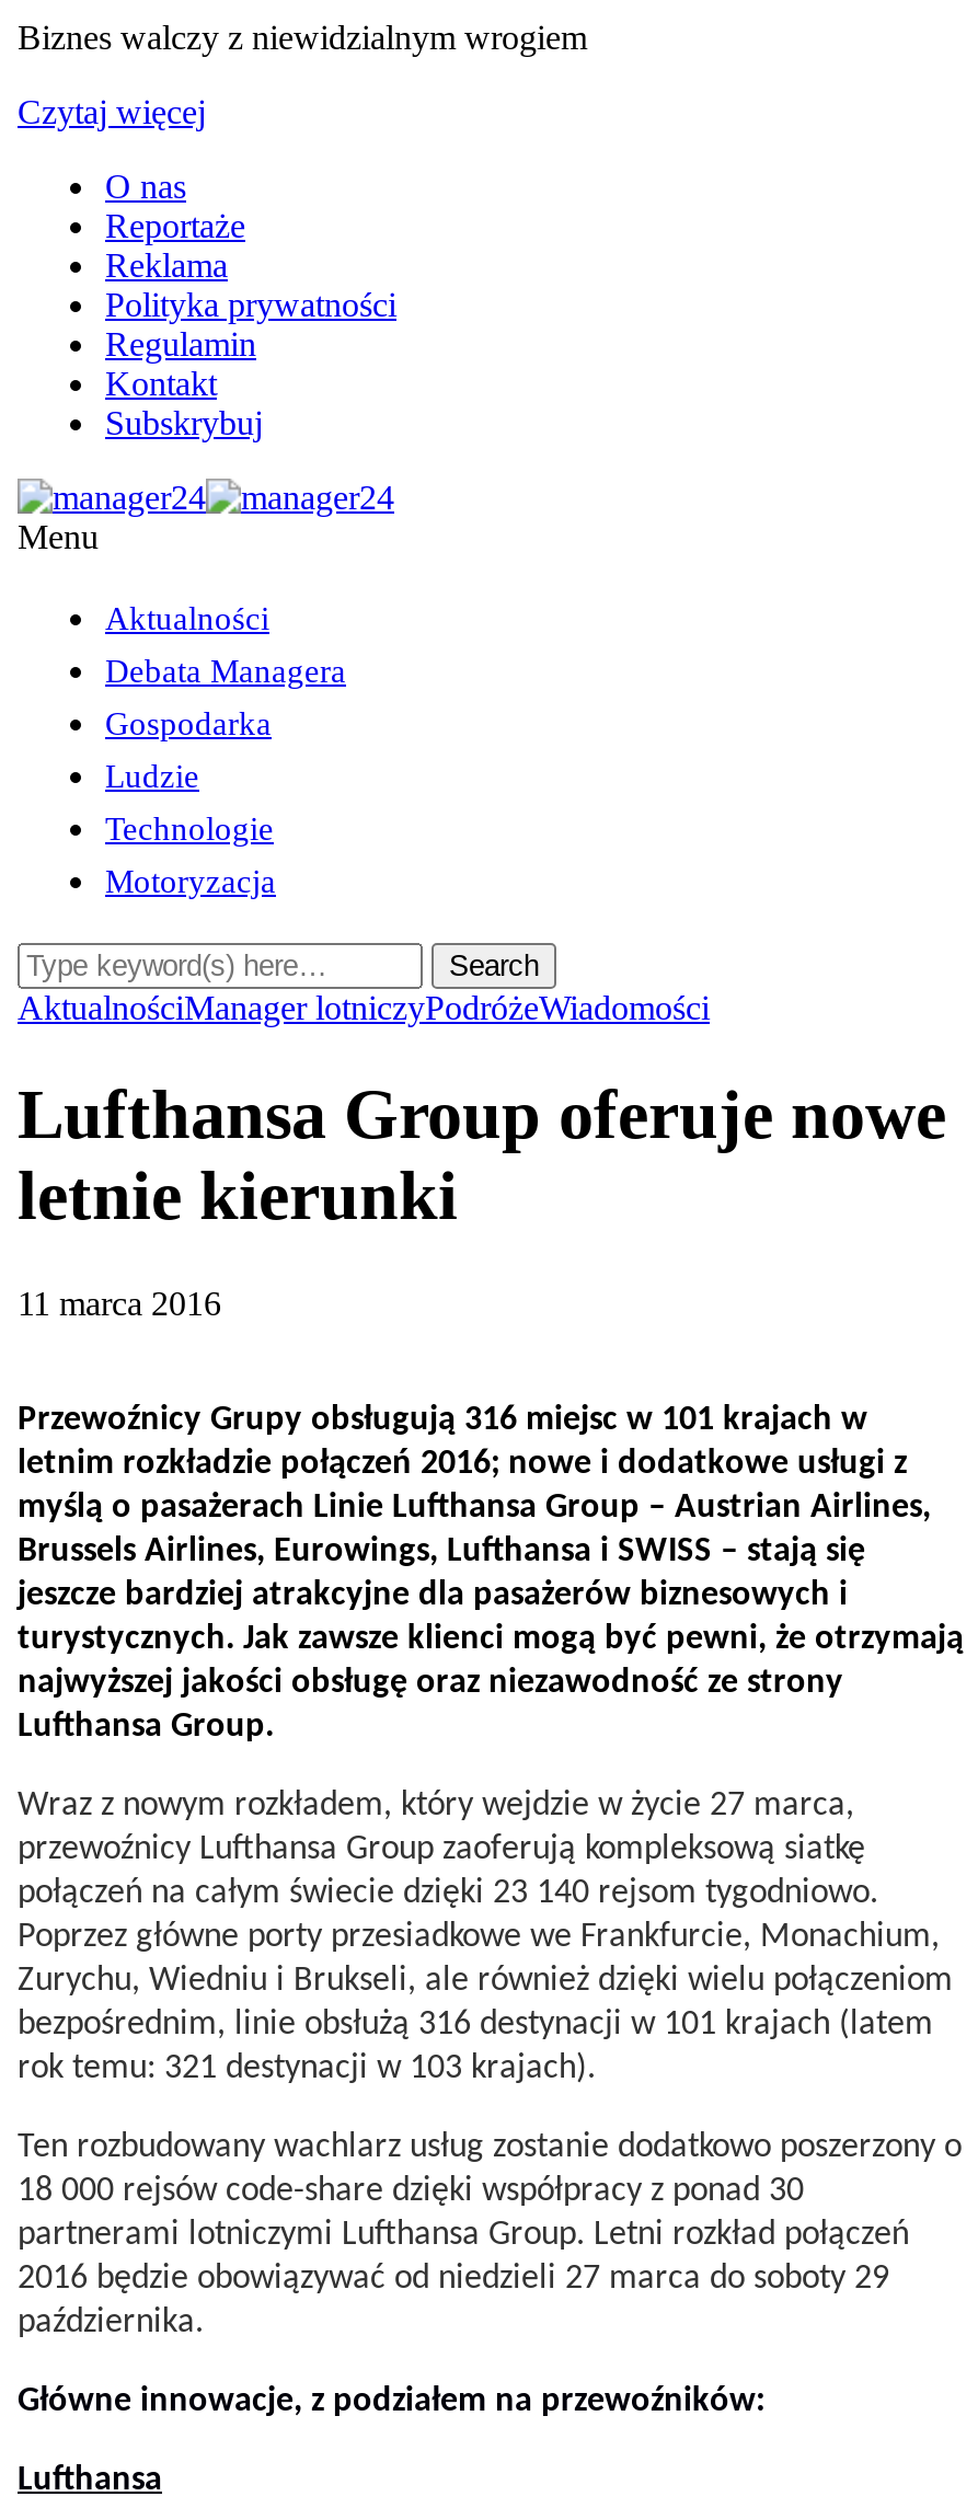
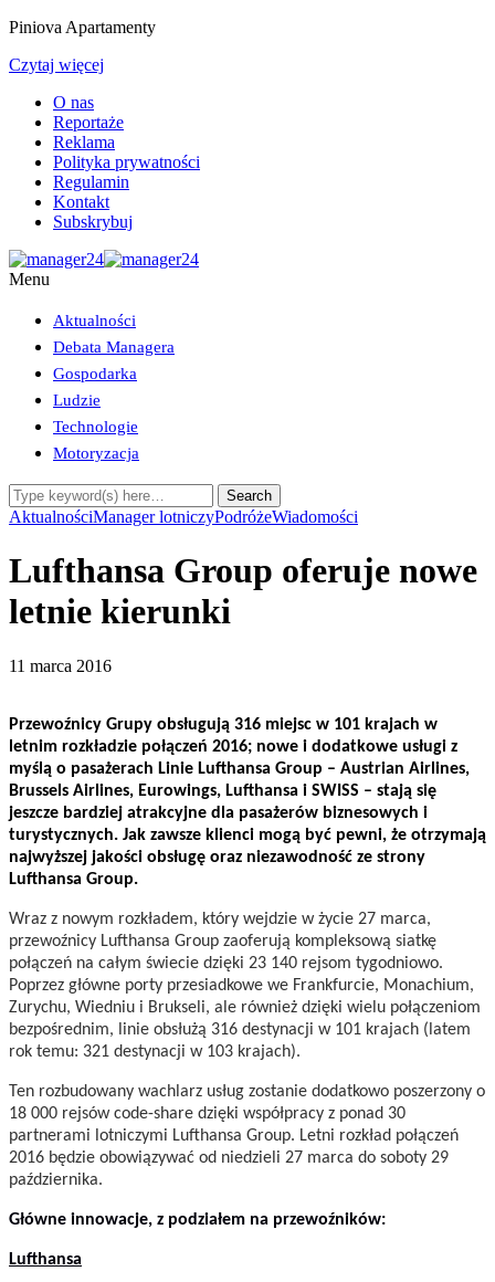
[18,19,587,56] Biznes walczy z niewidzialnym wrogiem -> [9,18,156,36] Piniova Apartamenty

